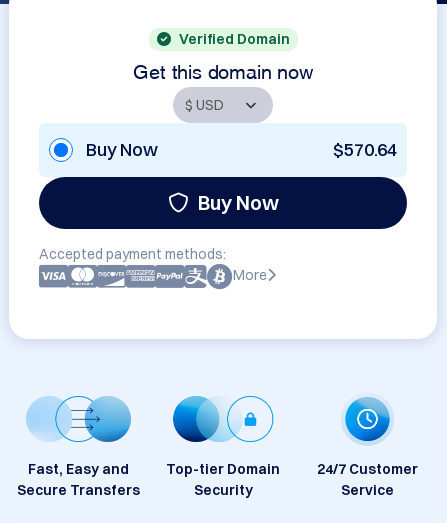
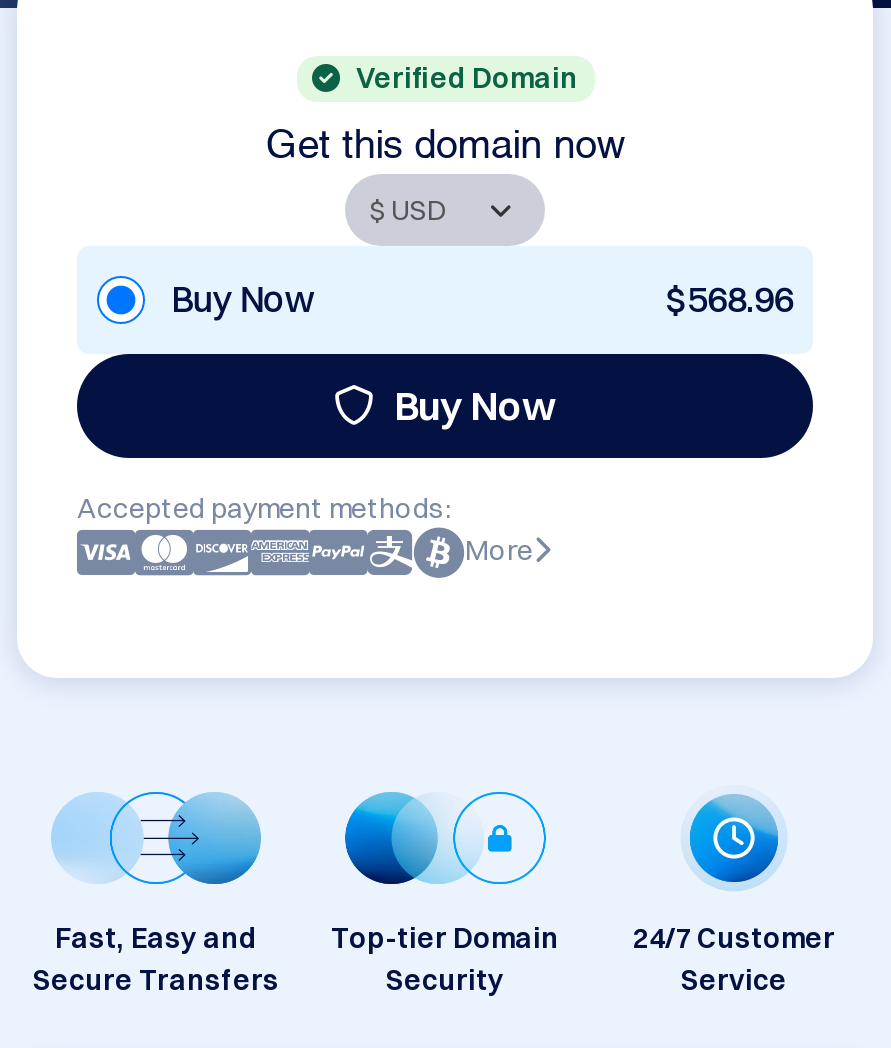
[333,138,397,161] $570.64 -> [665,276,793,322] $568.96

